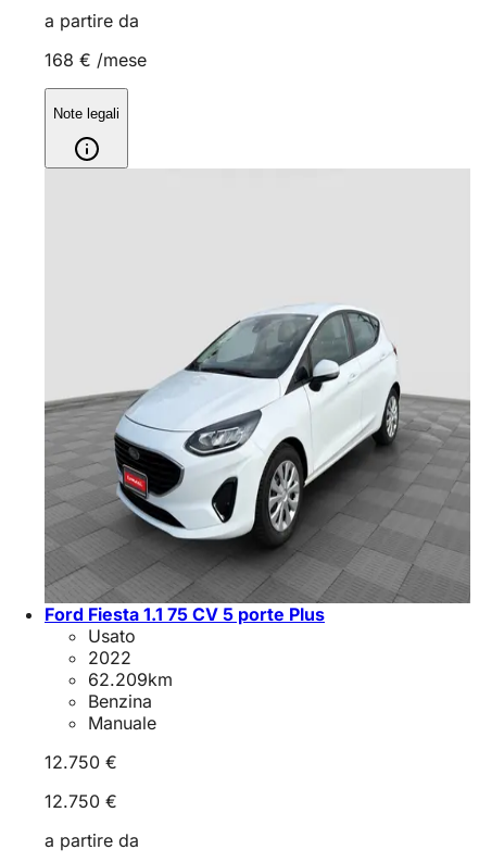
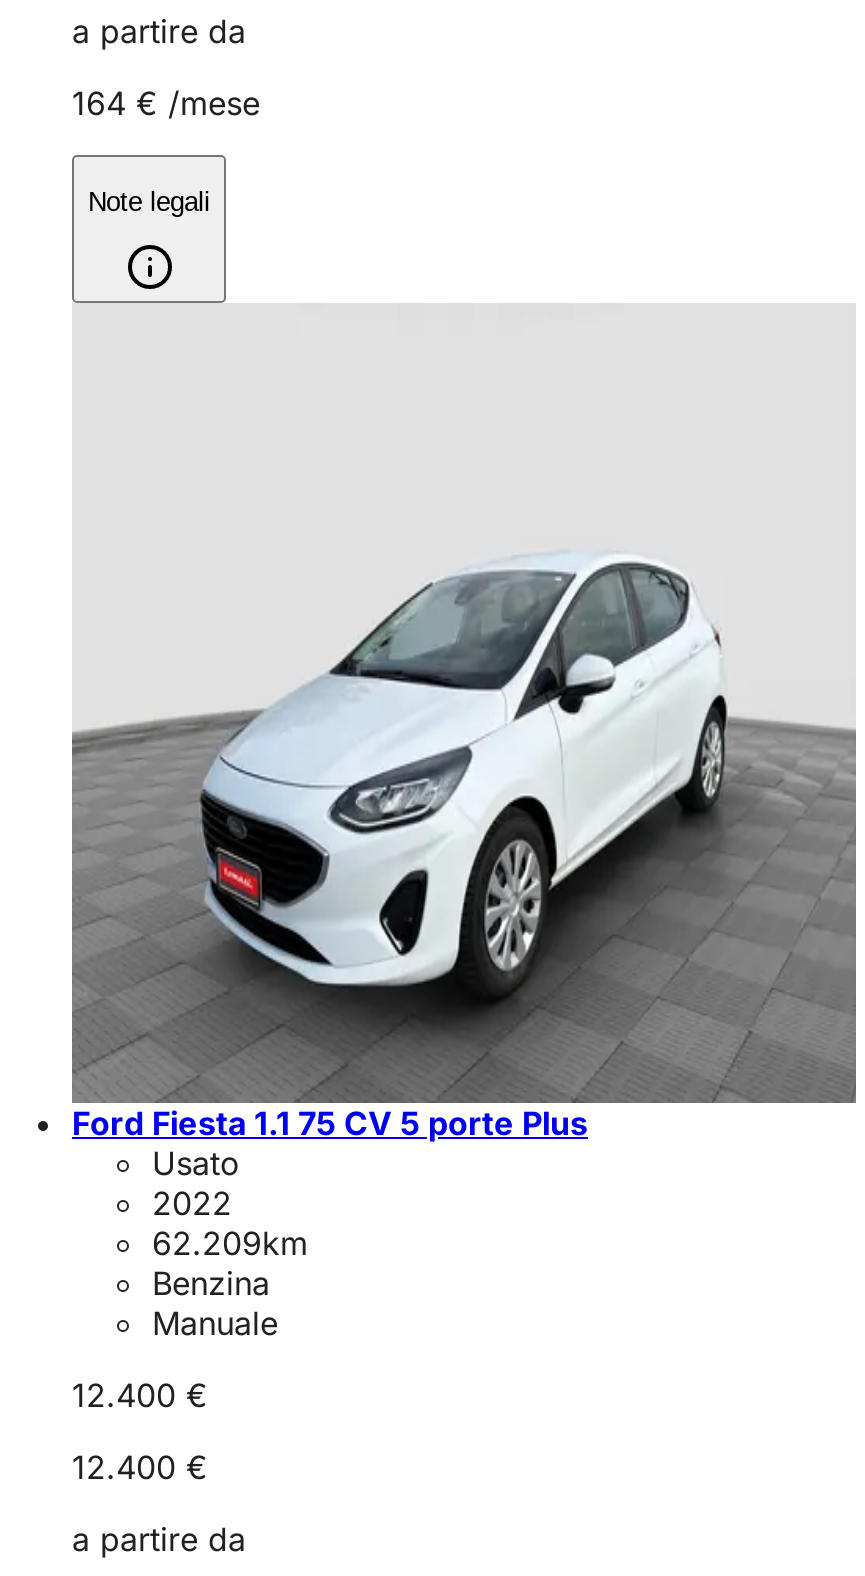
[45,49,147,70] 168 € /mese -> [72,83,260,123] 164 € /mese
[45,751,117,772] 12.750 € -> [72,1374,208,1414] 12.400 €
[45,790,117,811] 12.750 € -> [72,1446,208,1486] 12.400 €

